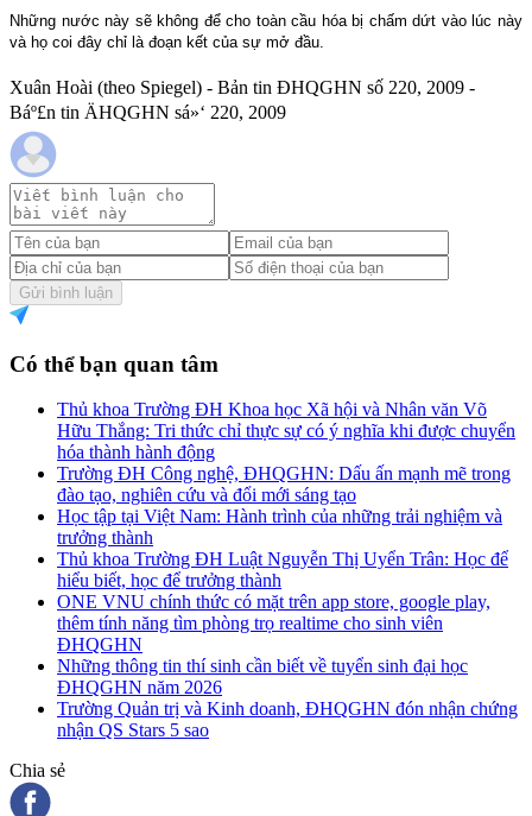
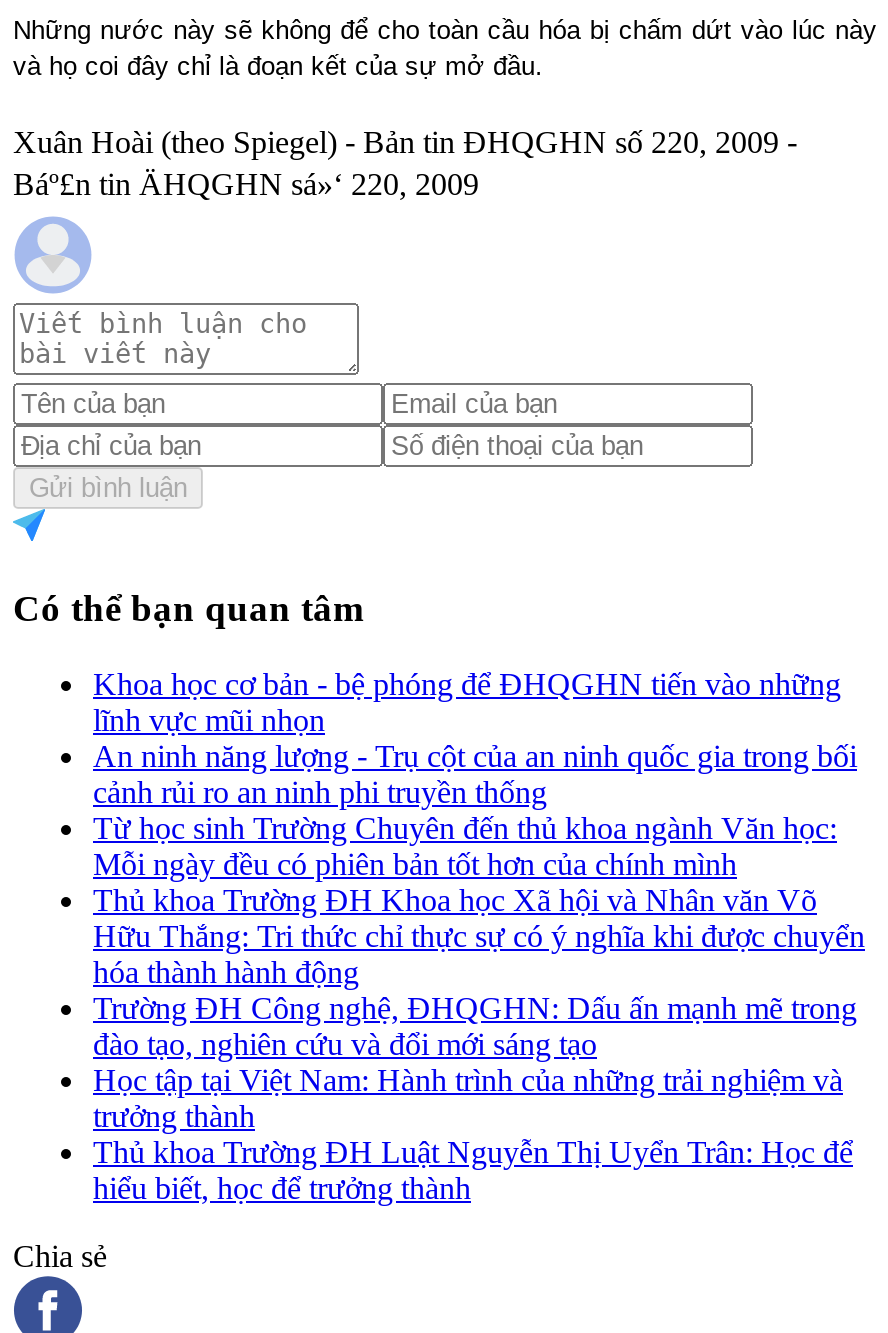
none -> [93,668,857,882] Khoa học cơ bản - bệ phóng để ĐHQGHN tiến vào những | lĩnh vực mũi nhọn | An ninh năng lượng - Trụ cột của an ninh quốc gia trong bối | cảnh rủi ro an ninh phi truyền thống | Từ học sinh Trường Chuyên đến thủ khoa ngành Văn học: | Mỗi ngày đều có phiên bản tốt hơn của chính mình
moved [57,400,515,591] -> [93,884,865,1206]: Thủ khoa Trường ĐH Khoa học Xã hội và Nhân văn Võ | Hữu Thắng: Tri thức chỉ thực sự có ý nghĩa khi được chuyển | hóa thành hành động | ... | Thủ khoa Trường ĐH Luật Nguyễn Thị Uyển Trân: Học để | hiểu biết, học để trưởng thành
[57,592,518,740] ONE VNU chính thức có mặt trên app store, google play, | thêm tính năng tìm phòng trọ realtime cho sinh viên | ĐHQGHN | Những thông tin thí sinh cần biết về tuyển sinh đại học | ĐHQGHN năm 2026 | Trường Quản trị và Kinh doanh, ĐHQGHN đón nhận chứng | nhận QS Stars 5 sao -> none

